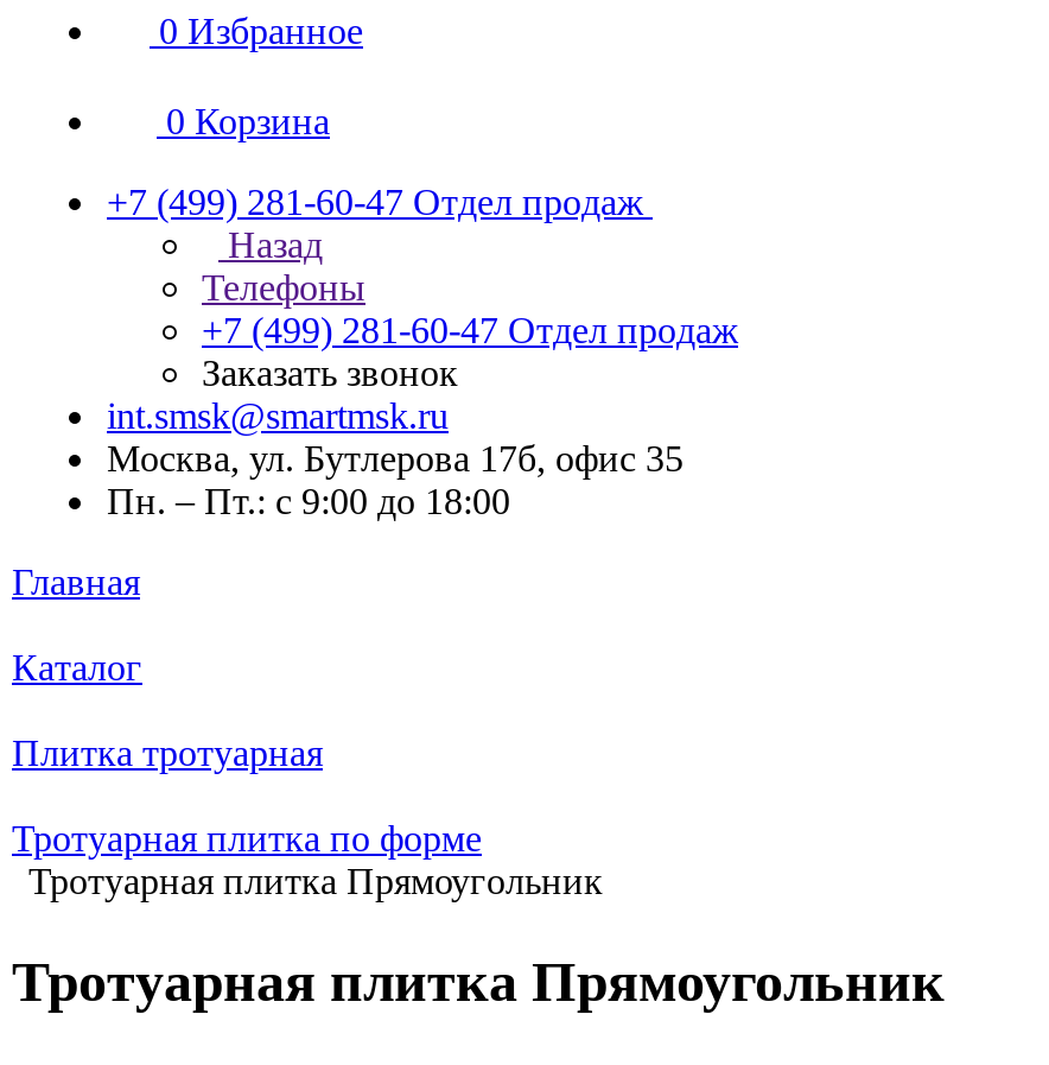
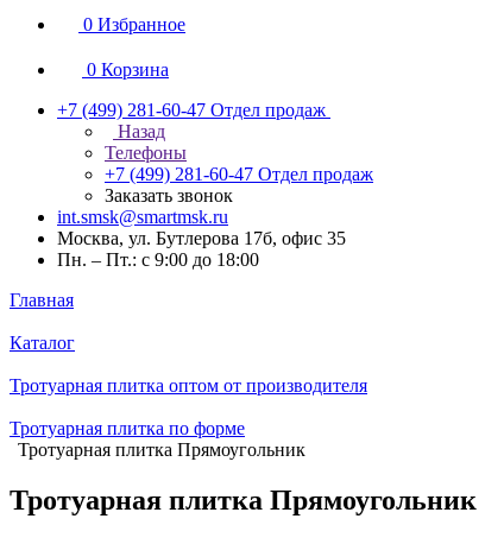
[12,733,323,773] Плитка тротуарная -> [10,375,367,396] Тротуарная плитка оптом от производителя

